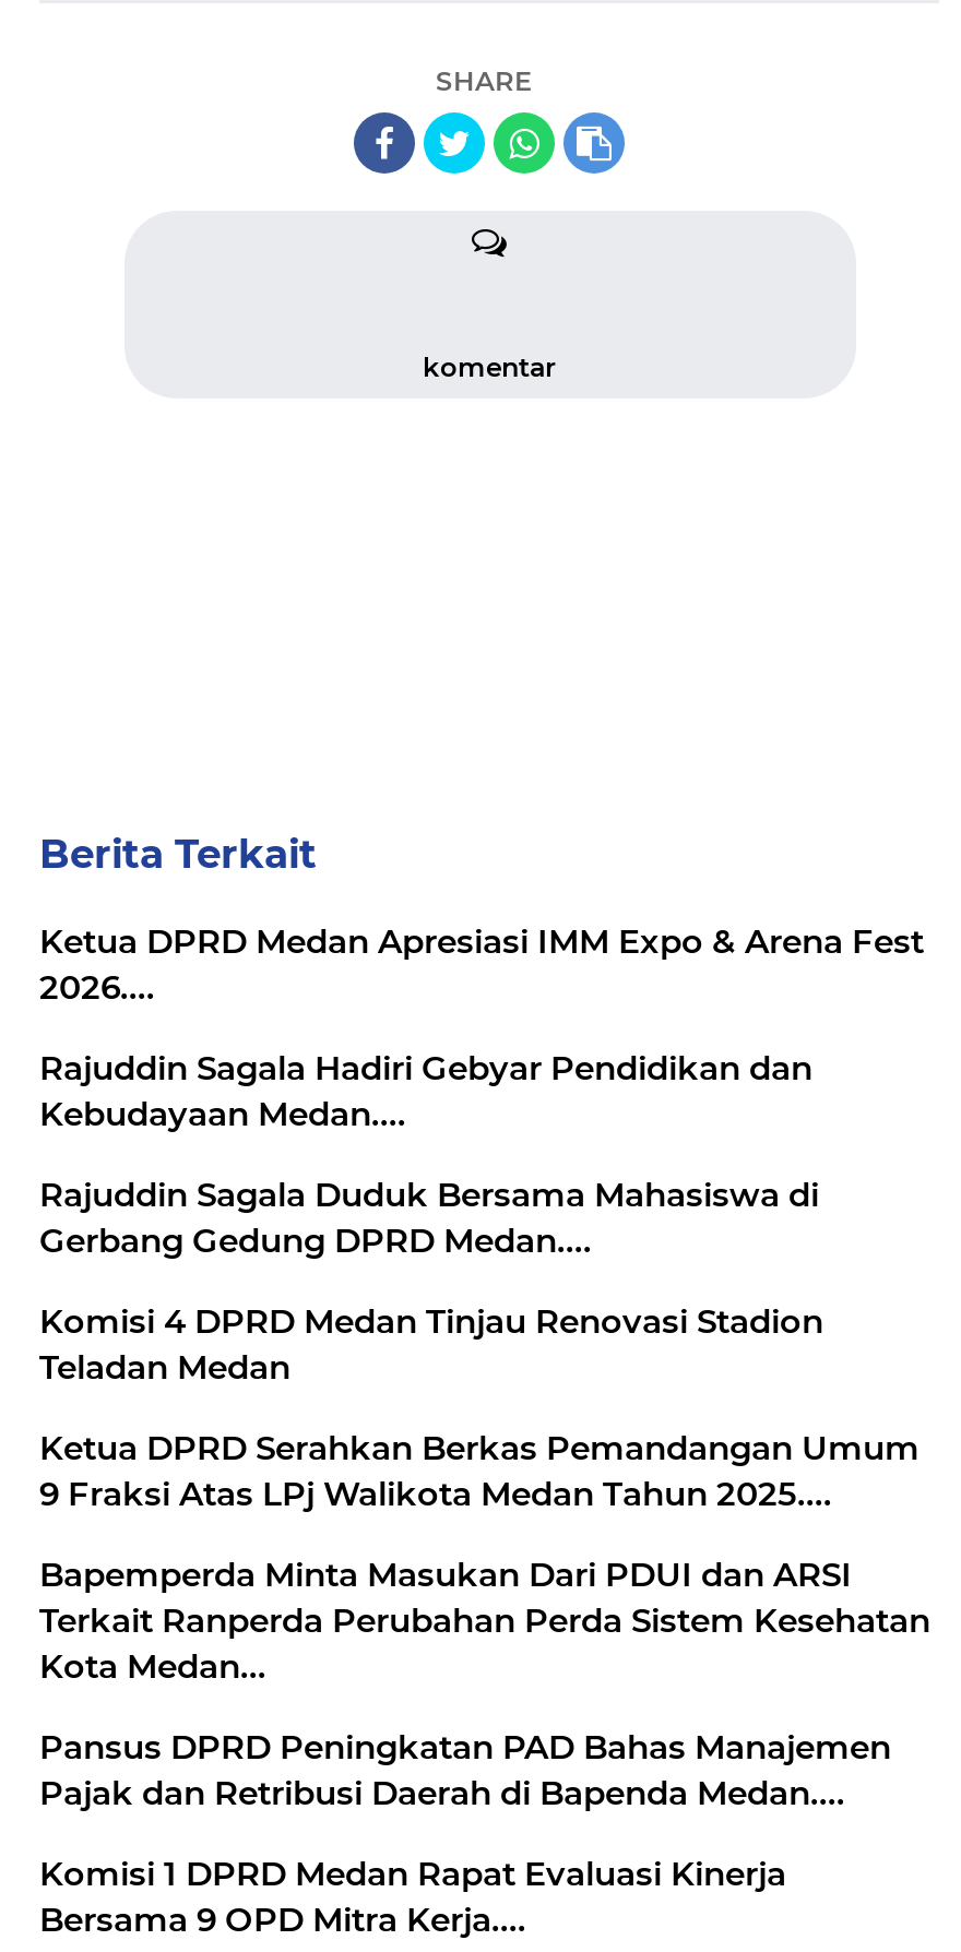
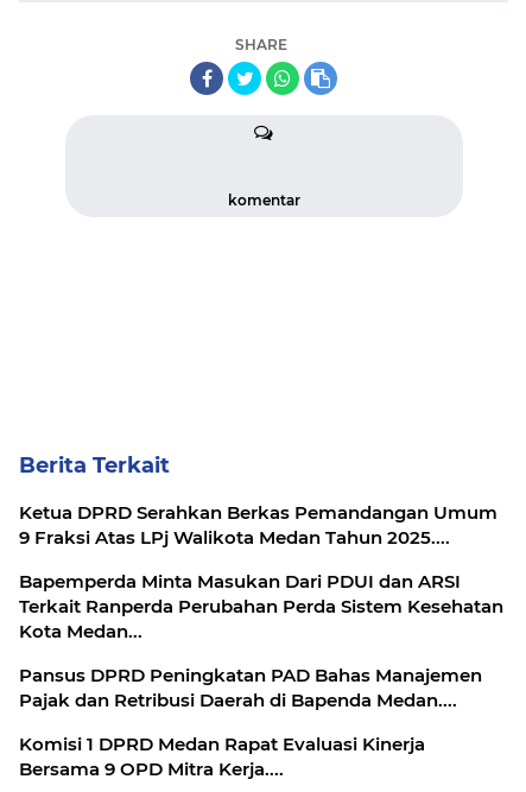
[39,920,924,1388] Ketua DPRD Medan Apresiasi IMM Expo & Arena Fest | 2026.... | Rajuddin Sagala Hadiri Gebyar Pendidikan dan | Kebudayaan Medan.... | Rajuddin Sagala Duduk Bersama Mahasiswa di | Gerbang Gedung DPRD Medan.... | Komisi 4 DPRD Medan Tinjau Renovasi Stadion | Teladan Medan -> none

